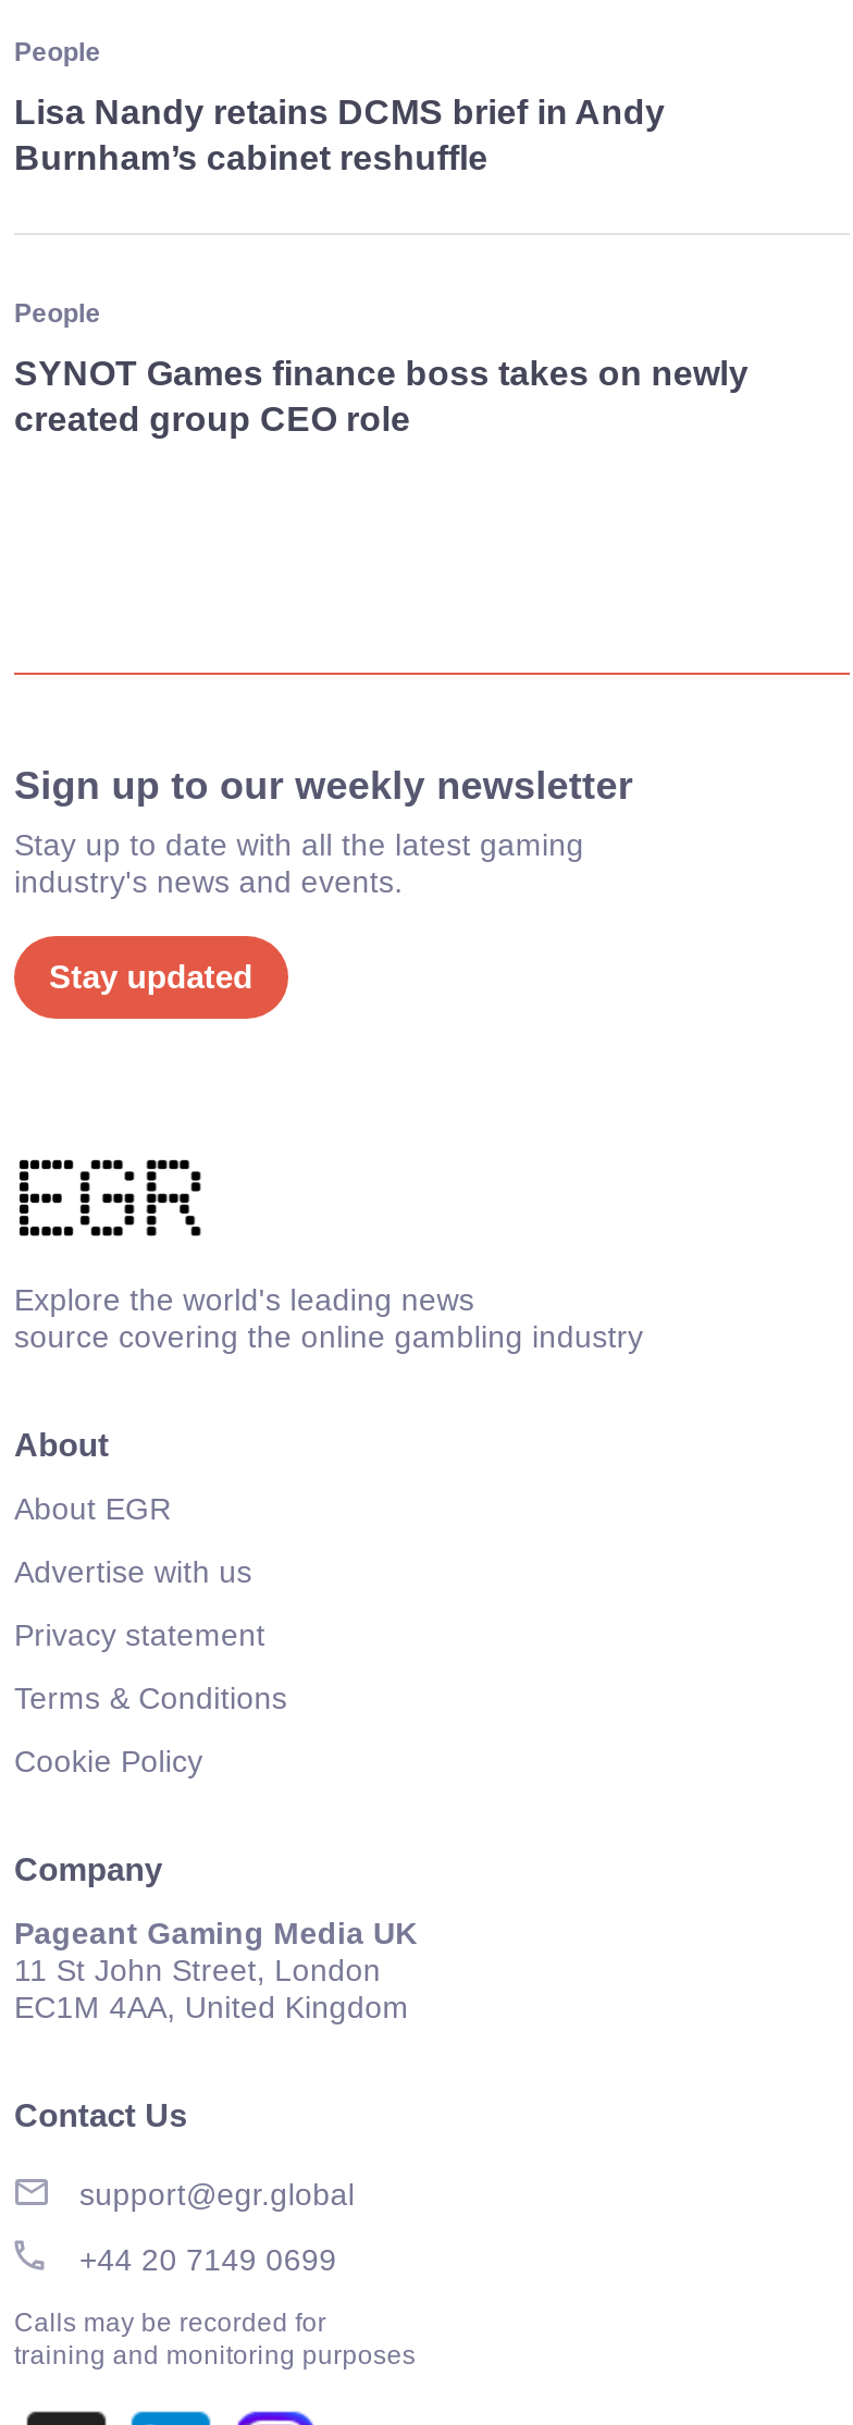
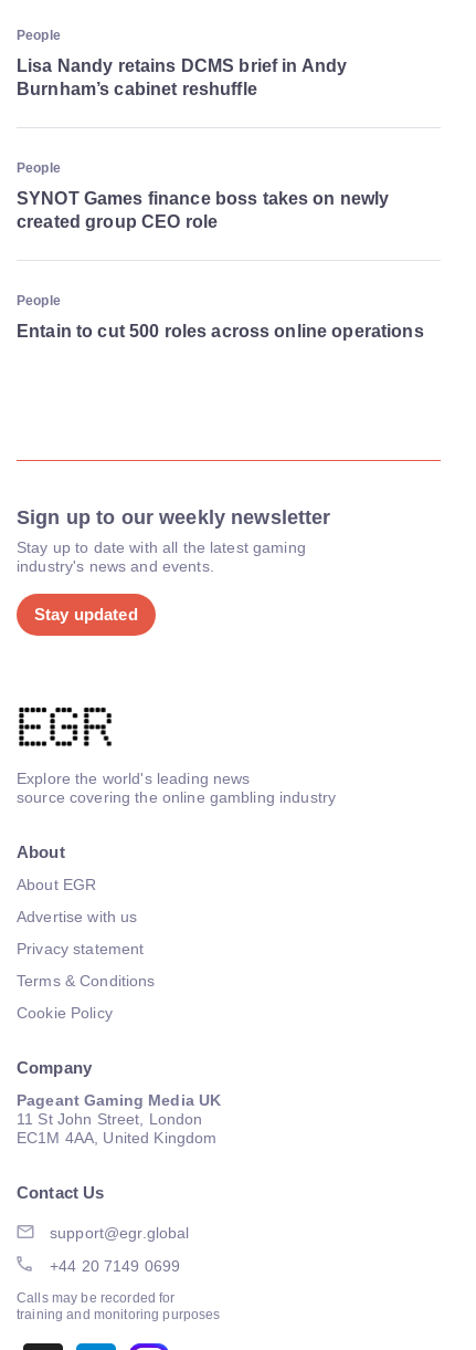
none -> [17,293,424,341] People | Entain to cut 500 roles across online operations

